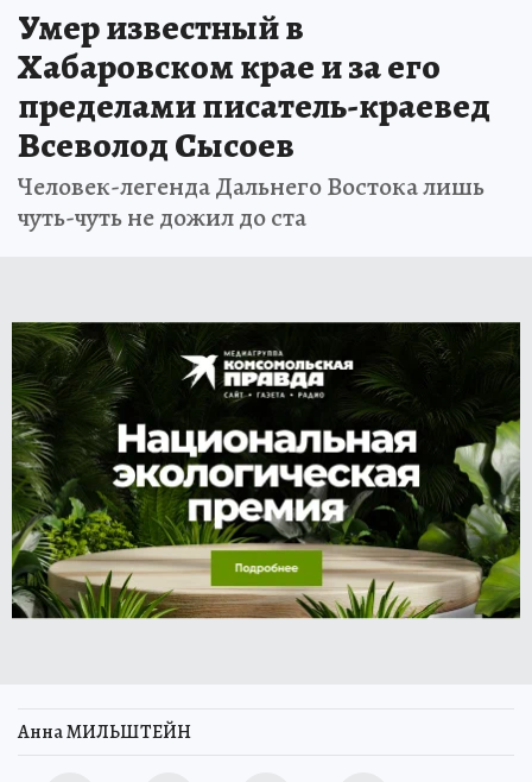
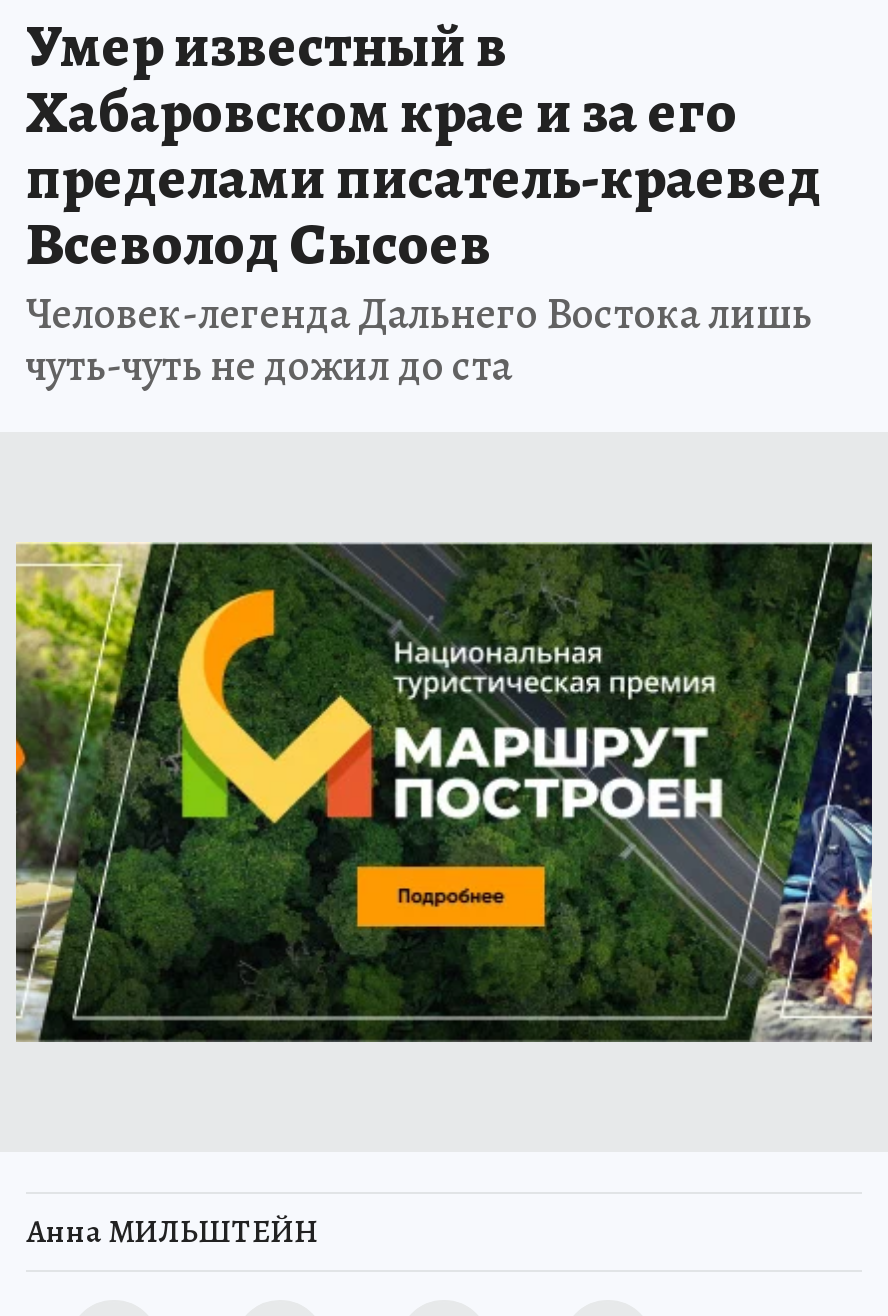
[11,321,521,619] [image] -> [14,542,874,1044] [image]

